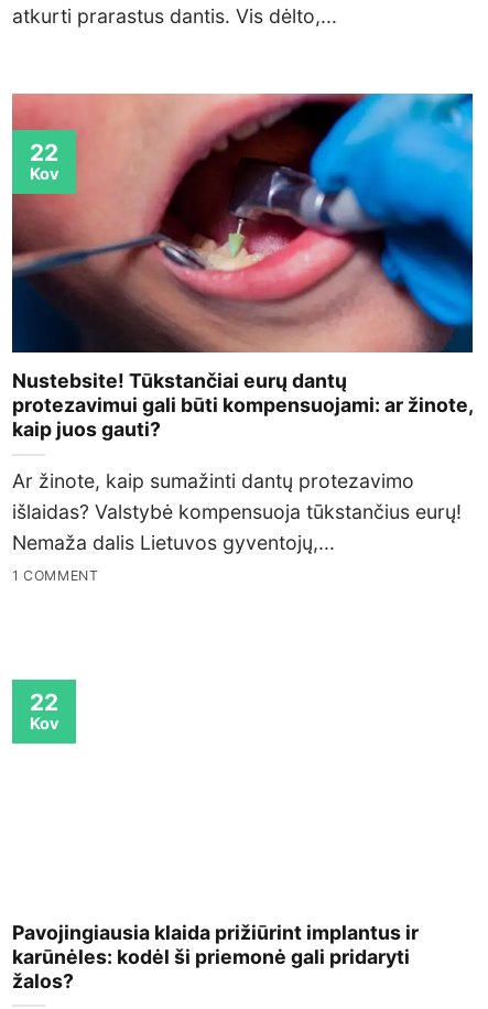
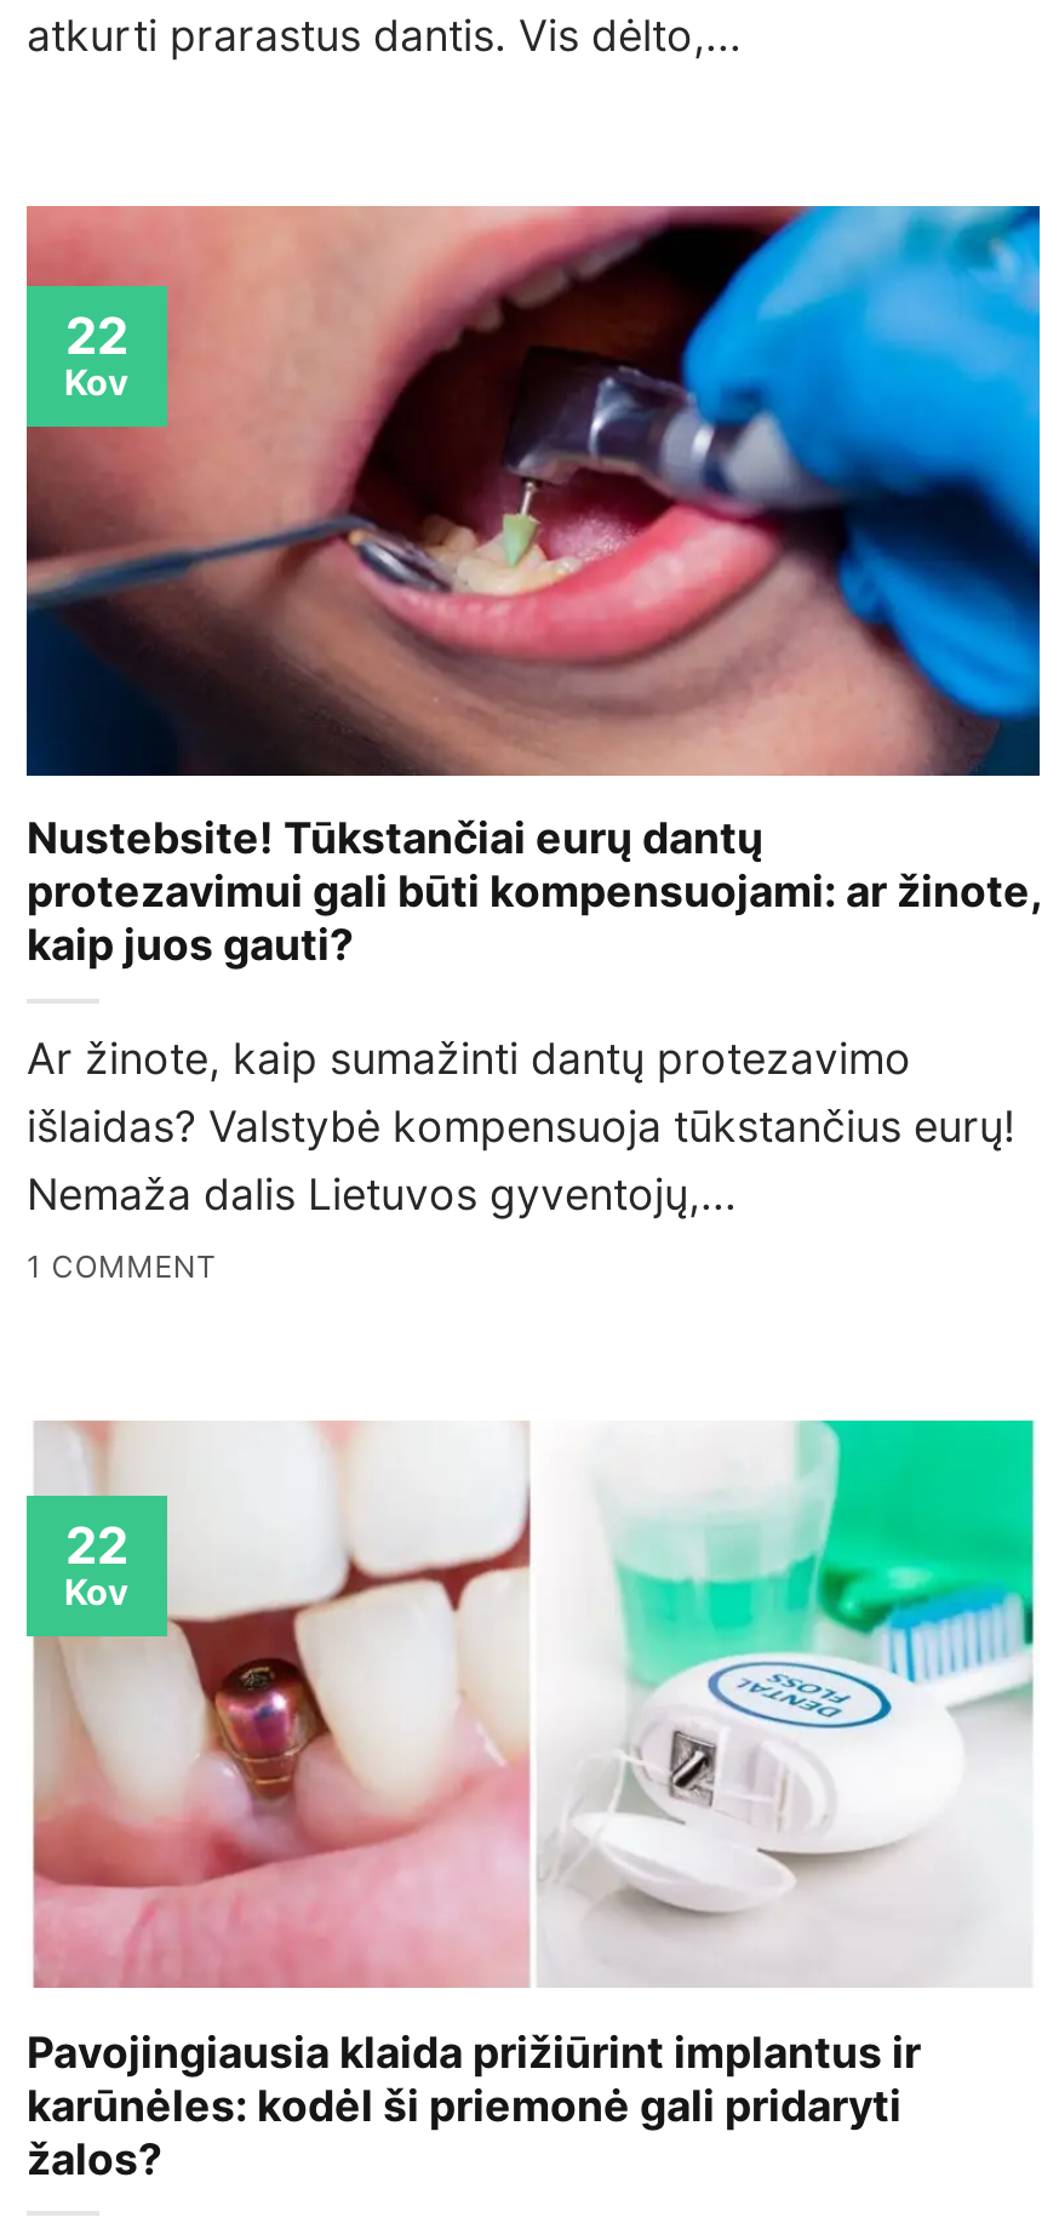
none -> [32,1418,1037,1990] [image]

